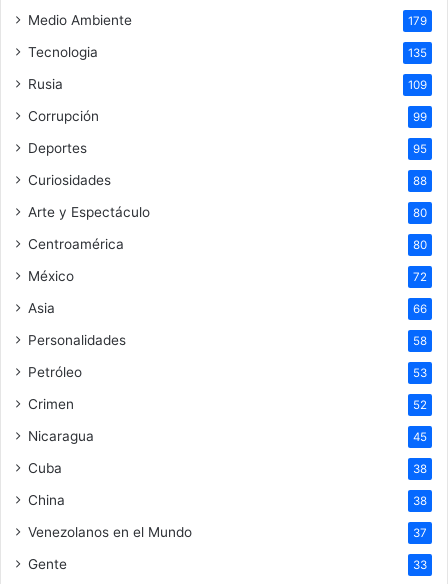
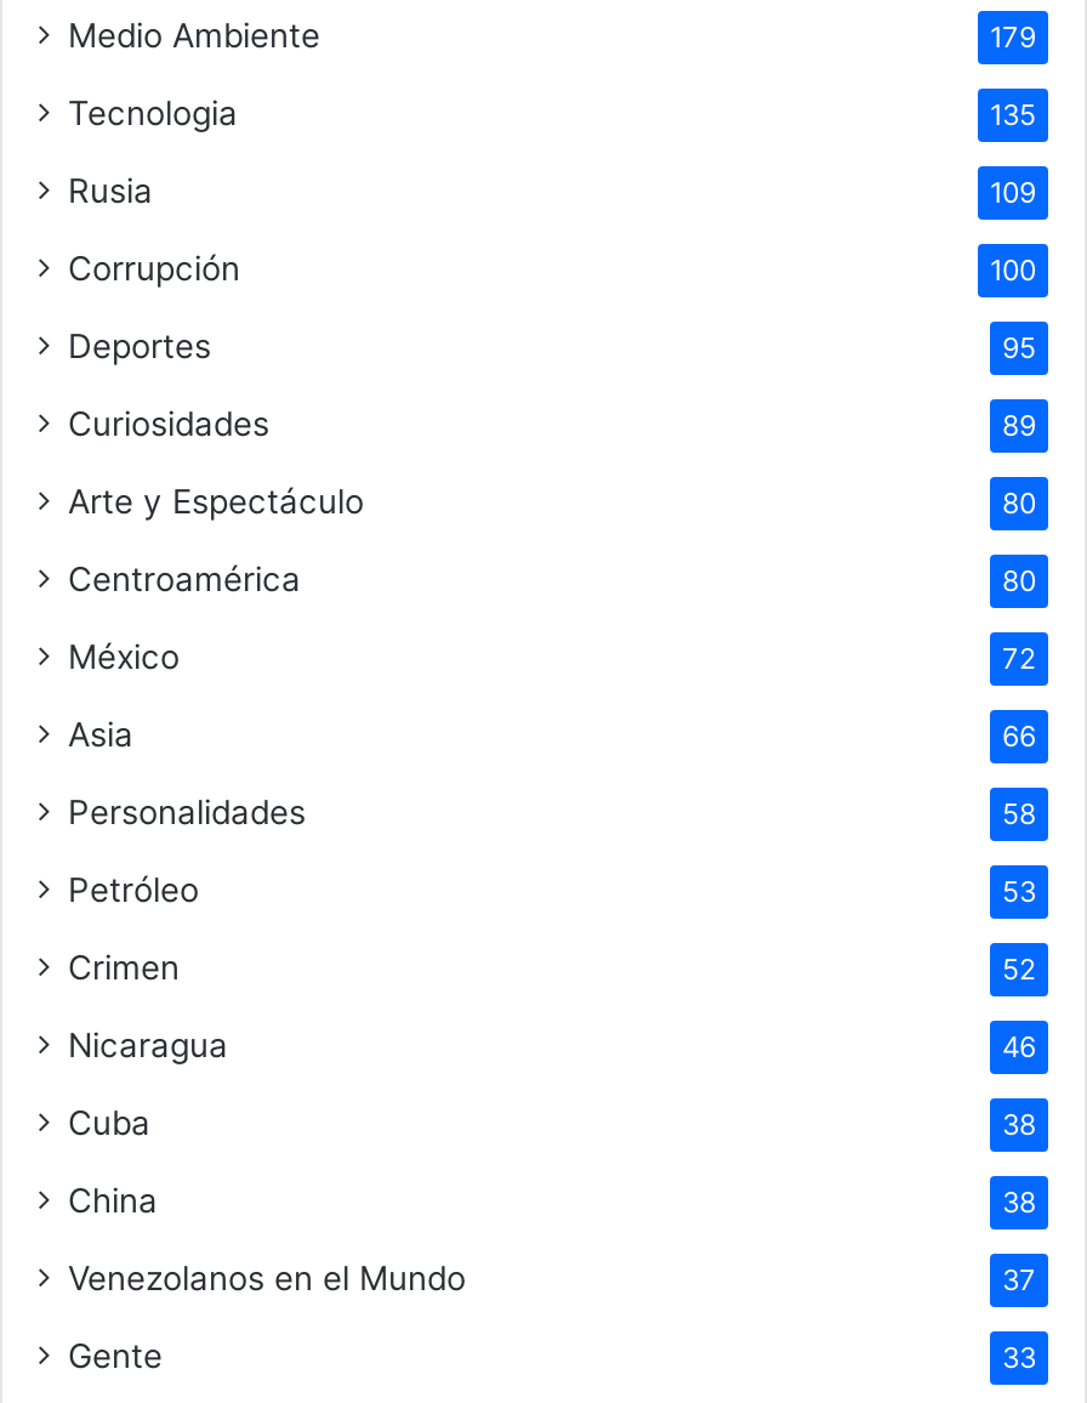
[413,110,427,124] 99 -> [990,253,1036,287] 100
[413,174,427,188] 88 -> [1002,408,1036,442] 89
[413,430,427,444] 45 -> [1002,1030,1036,1064] 46

